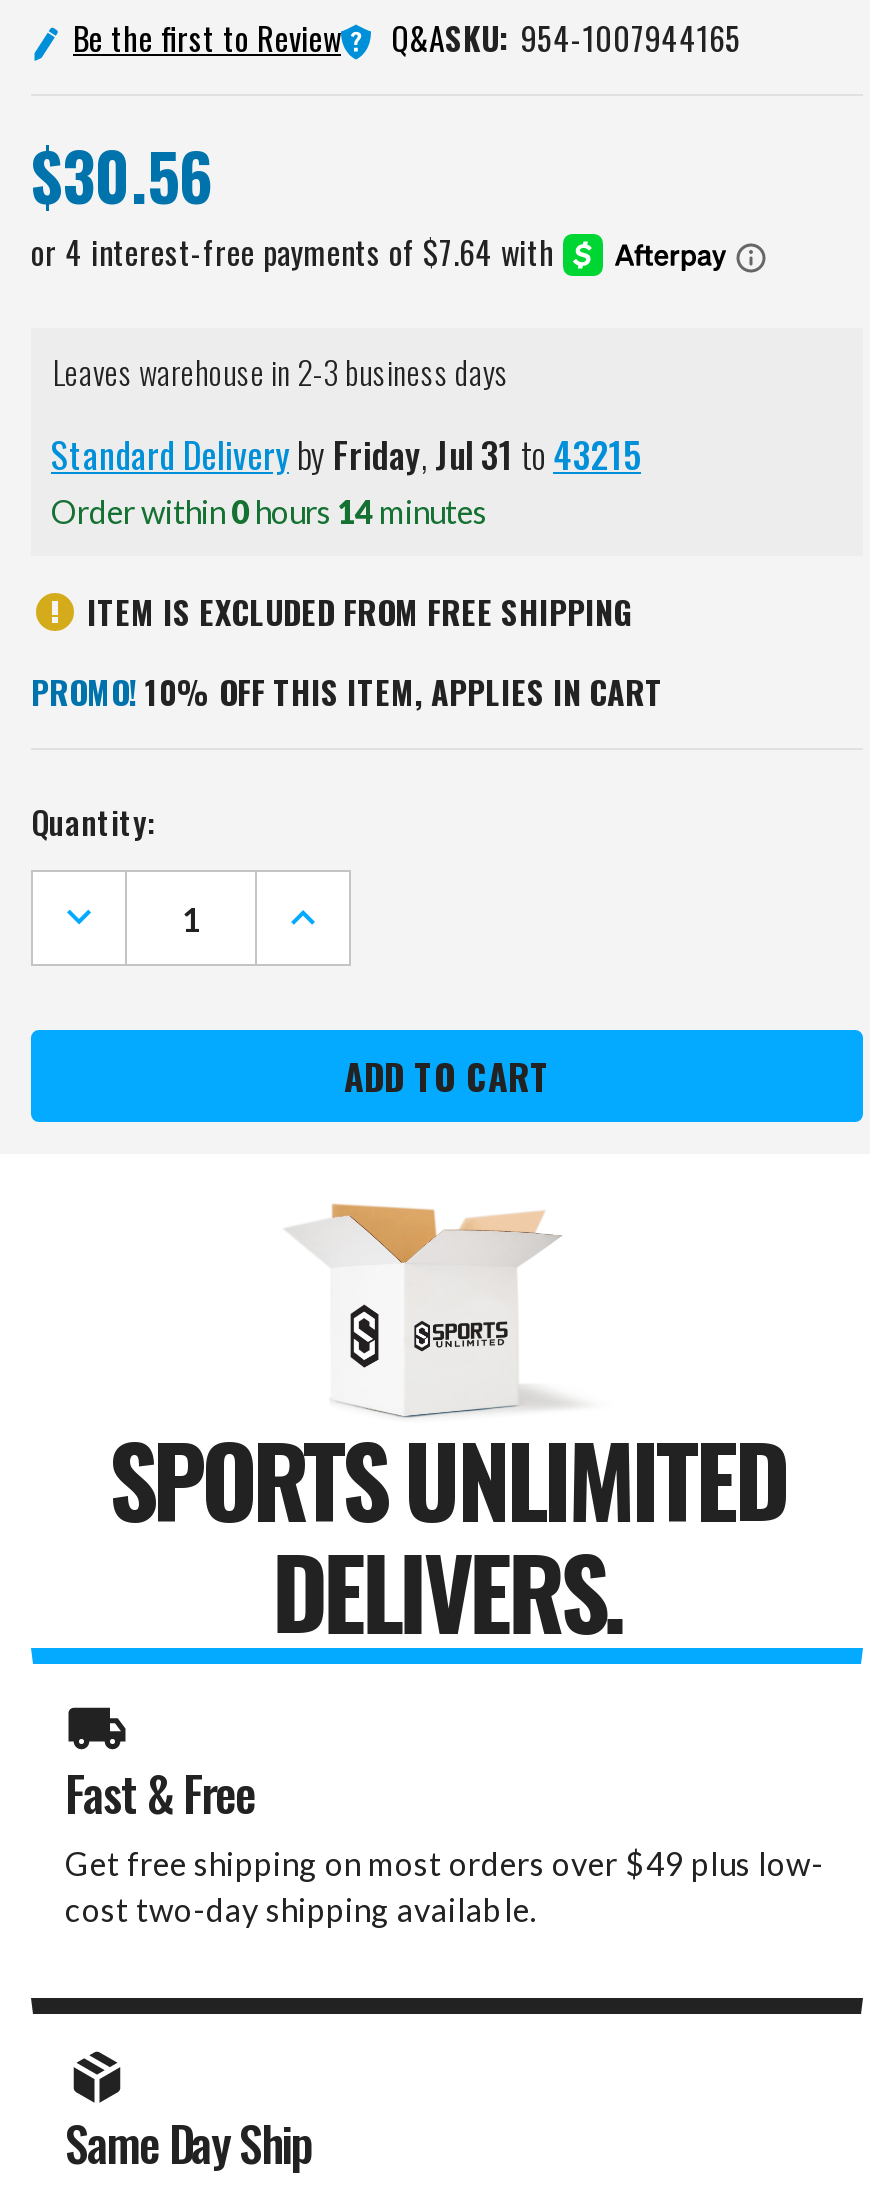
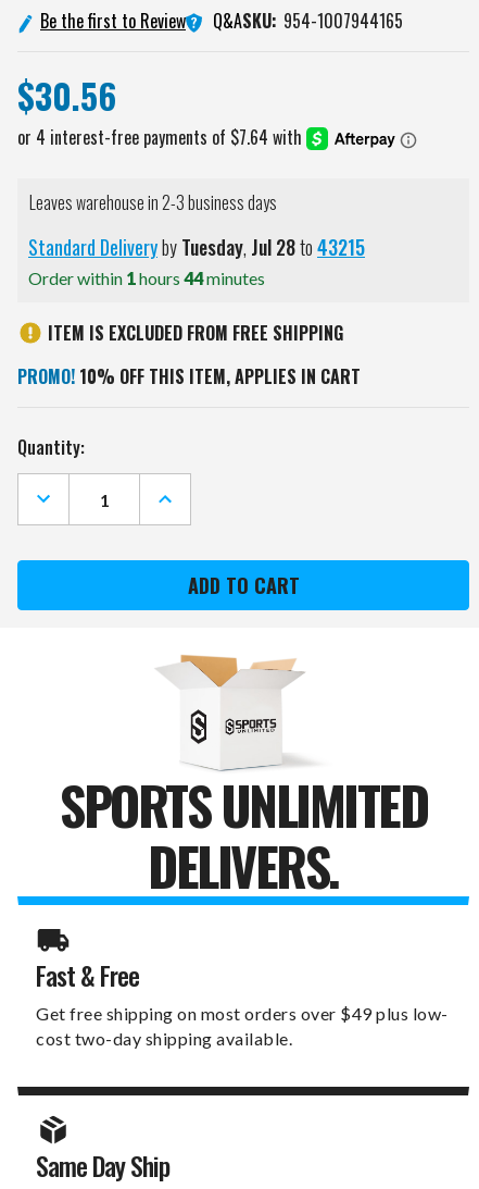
[51,428,641,480] Standard Delivery by Friday, Jul 31 to 43215 -> [28,233,365,261] Standard Delivery by Tuesday, Jul 28 to 43215
[51,492,487,530] Order within 0 hours 14 minutes -> [28,268,265,288] Order within 1 hours 44 minutes

